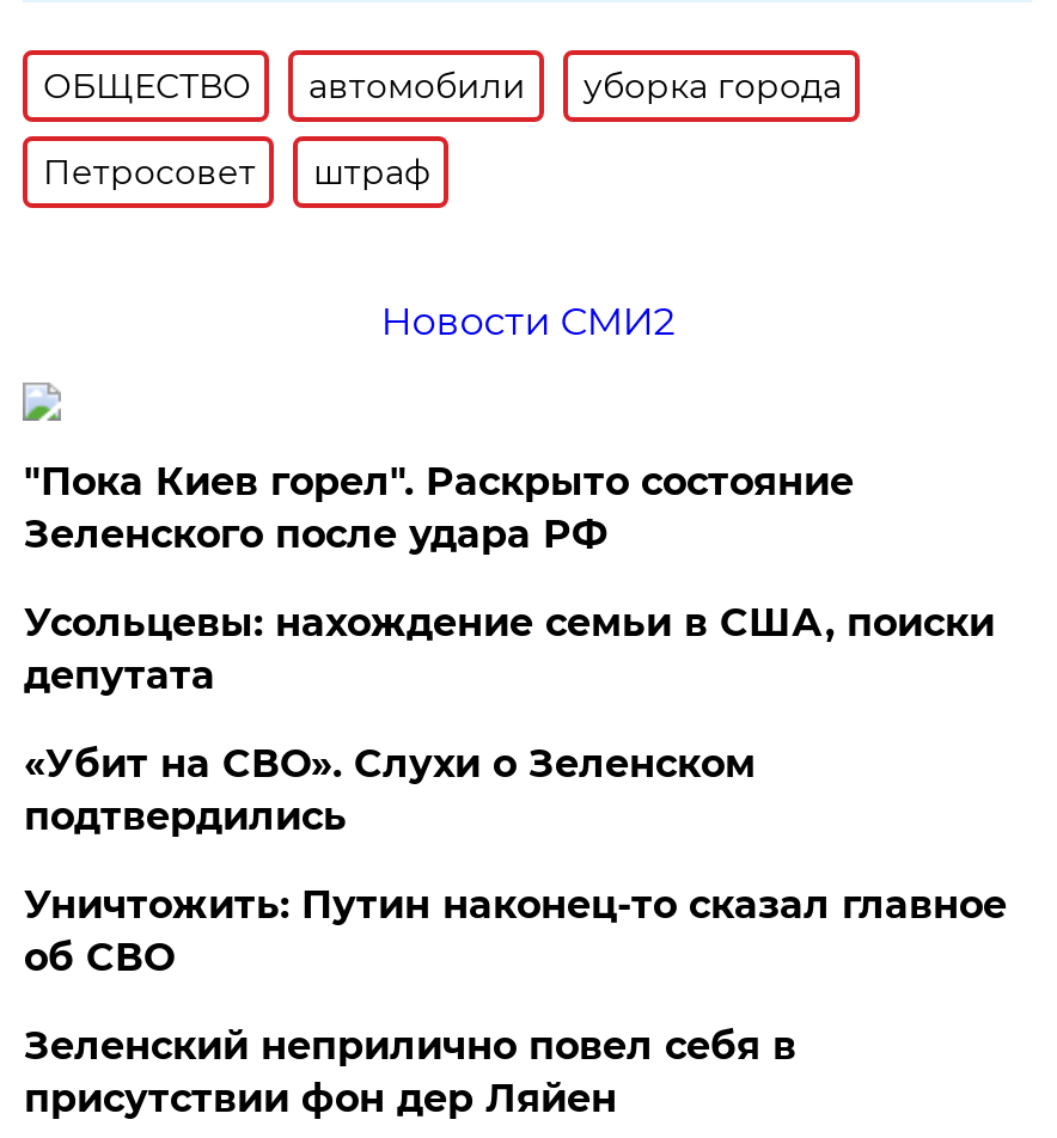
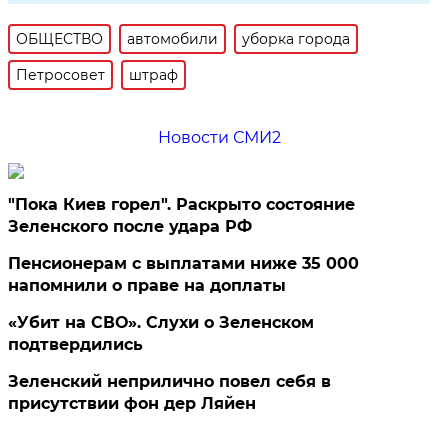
[24,600,995,698] Усольцевы: нахождение семьи в США, поиски | депутата -> [8,254,359,295] Пенсионерам с выплатами ниже 35 000 | напомнили о праве на доплаты
[24,882,1007,980] Уничтожить: Путин наконец-то сказал главное | об СВО -> none

